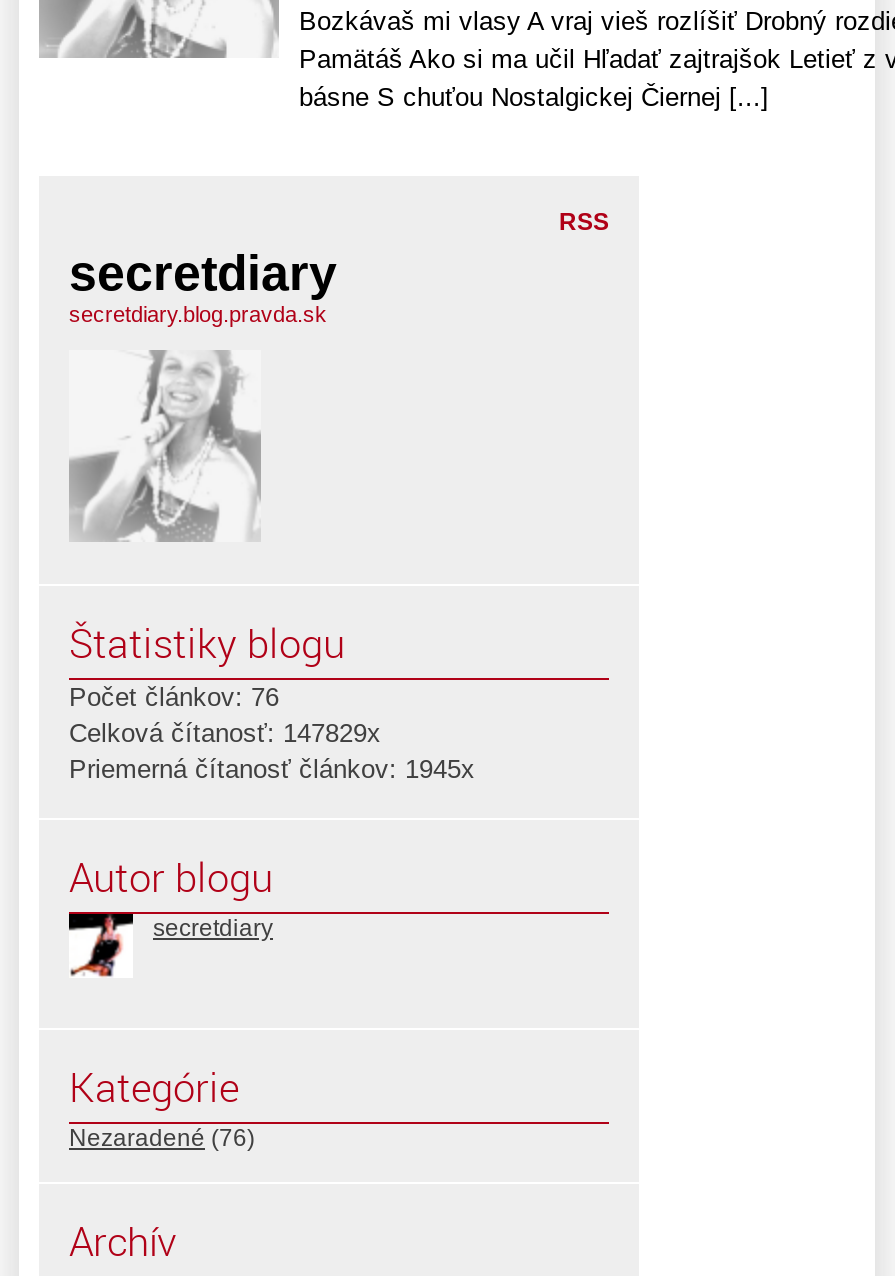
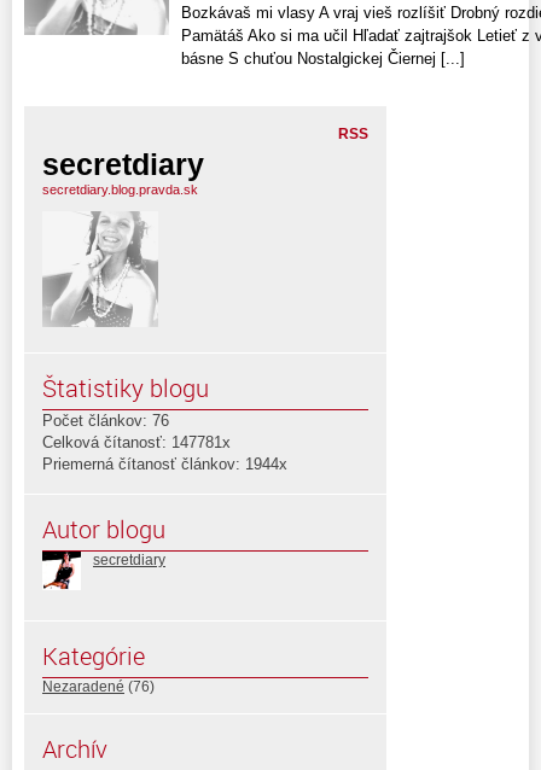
[69,717,381,747] Celková čítanosť: 147829x -> [42,433,231,451] Celková čítanosť: 147781x
[69,753,475,783] Priemerná čítanosť článkov: 1945x -> [42,455,287,473] Priemerná čítanosť článkov: 1944x

